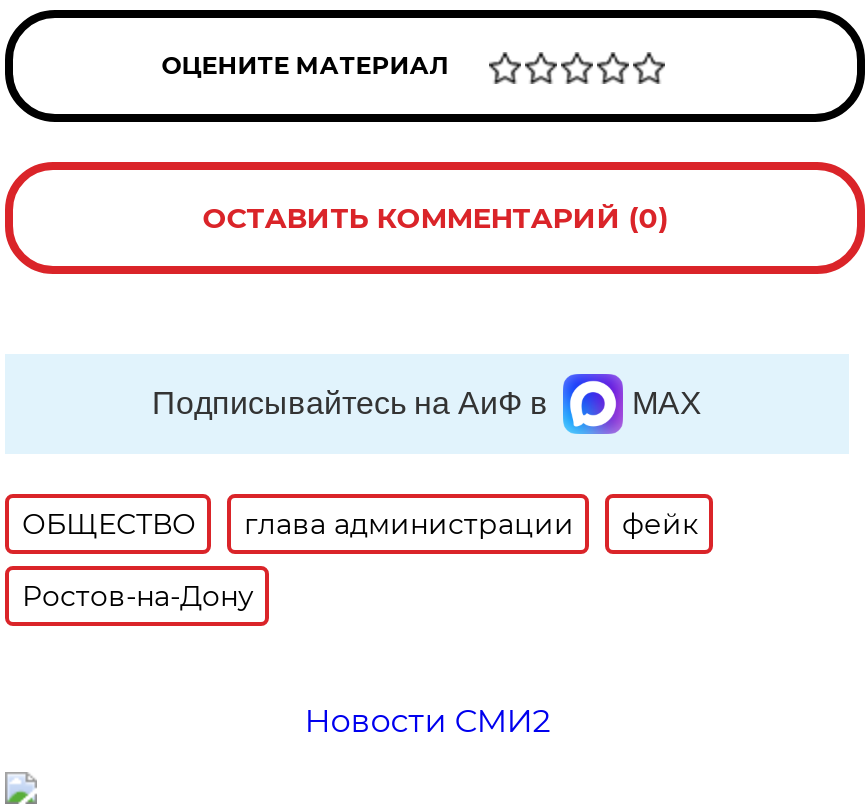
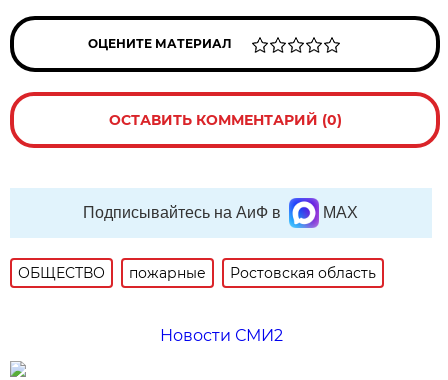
[22,506,698,614] глава администрации | фейк | Ростов-на-Дону -> [129,264,376,282] пожарные | Ростовская область

